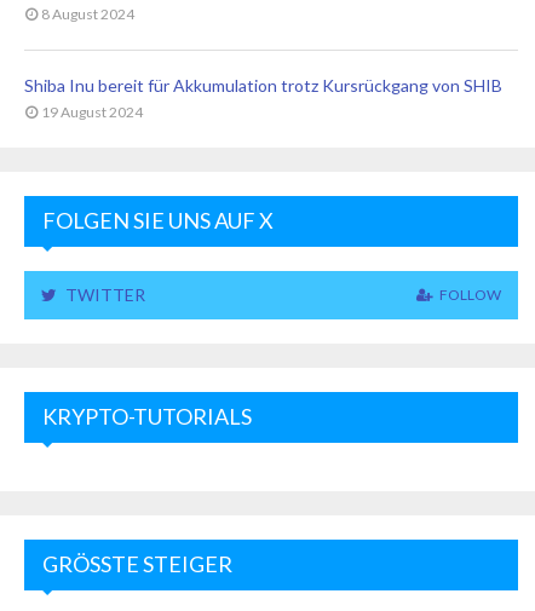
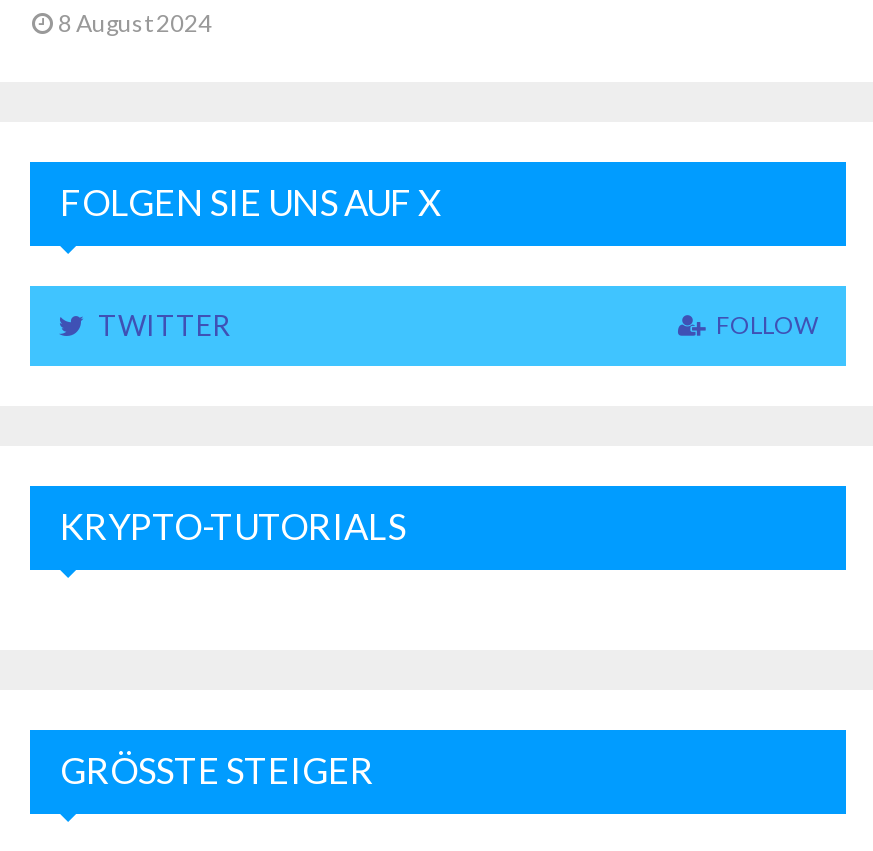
[24,75,502,121] Shiba Inu bereit für Akkumulation trotz Kursrückgang von SHIB | 19 August 2024 -> none

